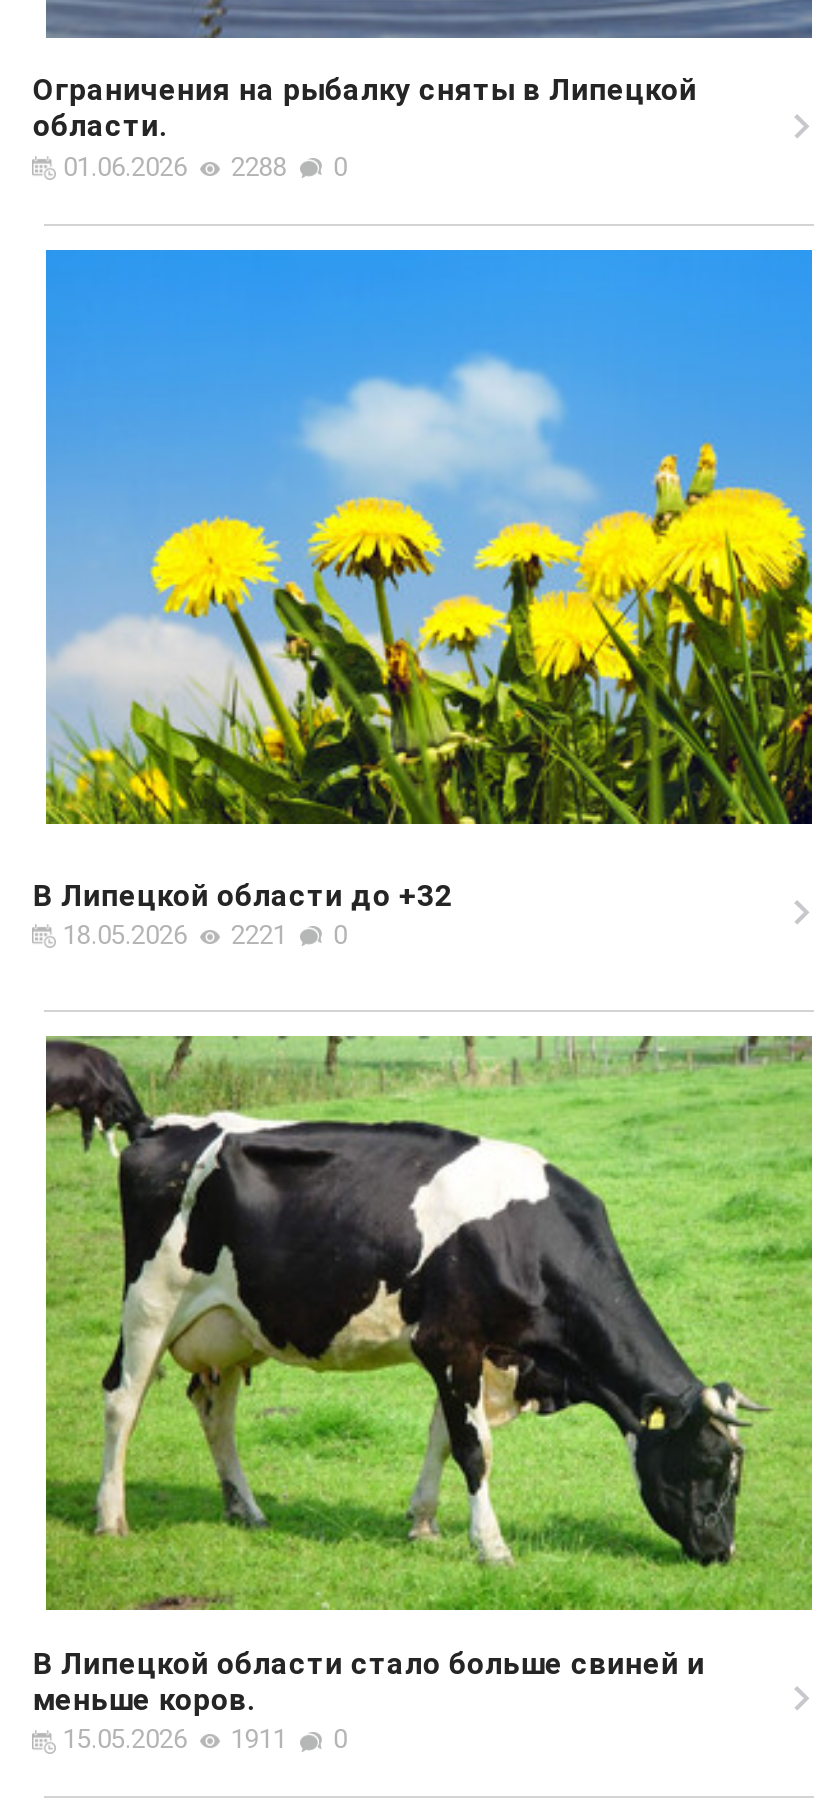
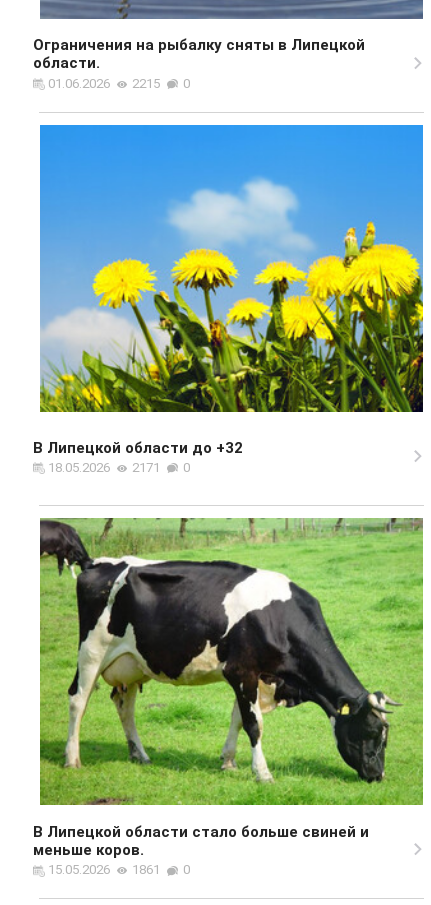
[63,151,347,181] 01.06.2026 2288 0 -> [48,76,190,91] 01.06.2026 2215 0
[63,920,347,950] 18.05.2026 2221 0 -> [48,460,190,475] 18.05.2026 2171 0
[63,1724,347,1754] 15.05.2026 1911 0 -> [48,862,190,877] 15.05.2026 1861 0

